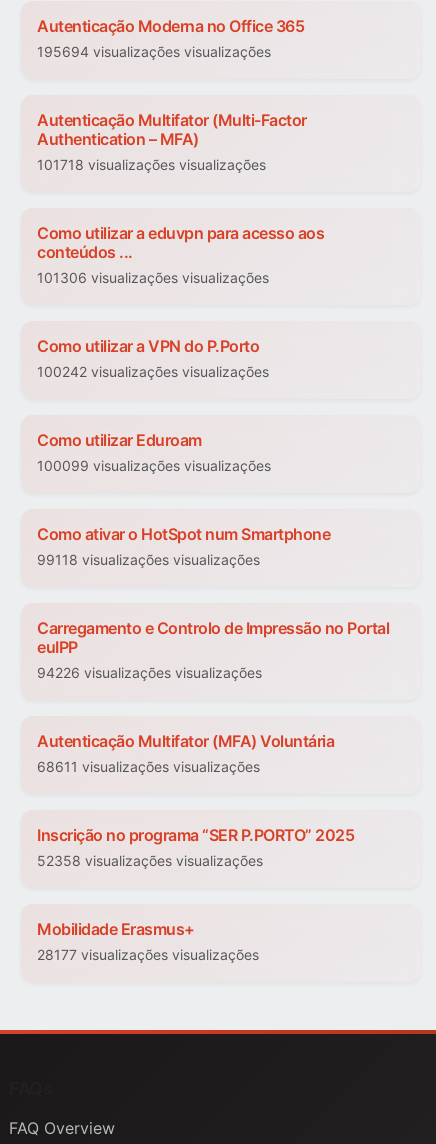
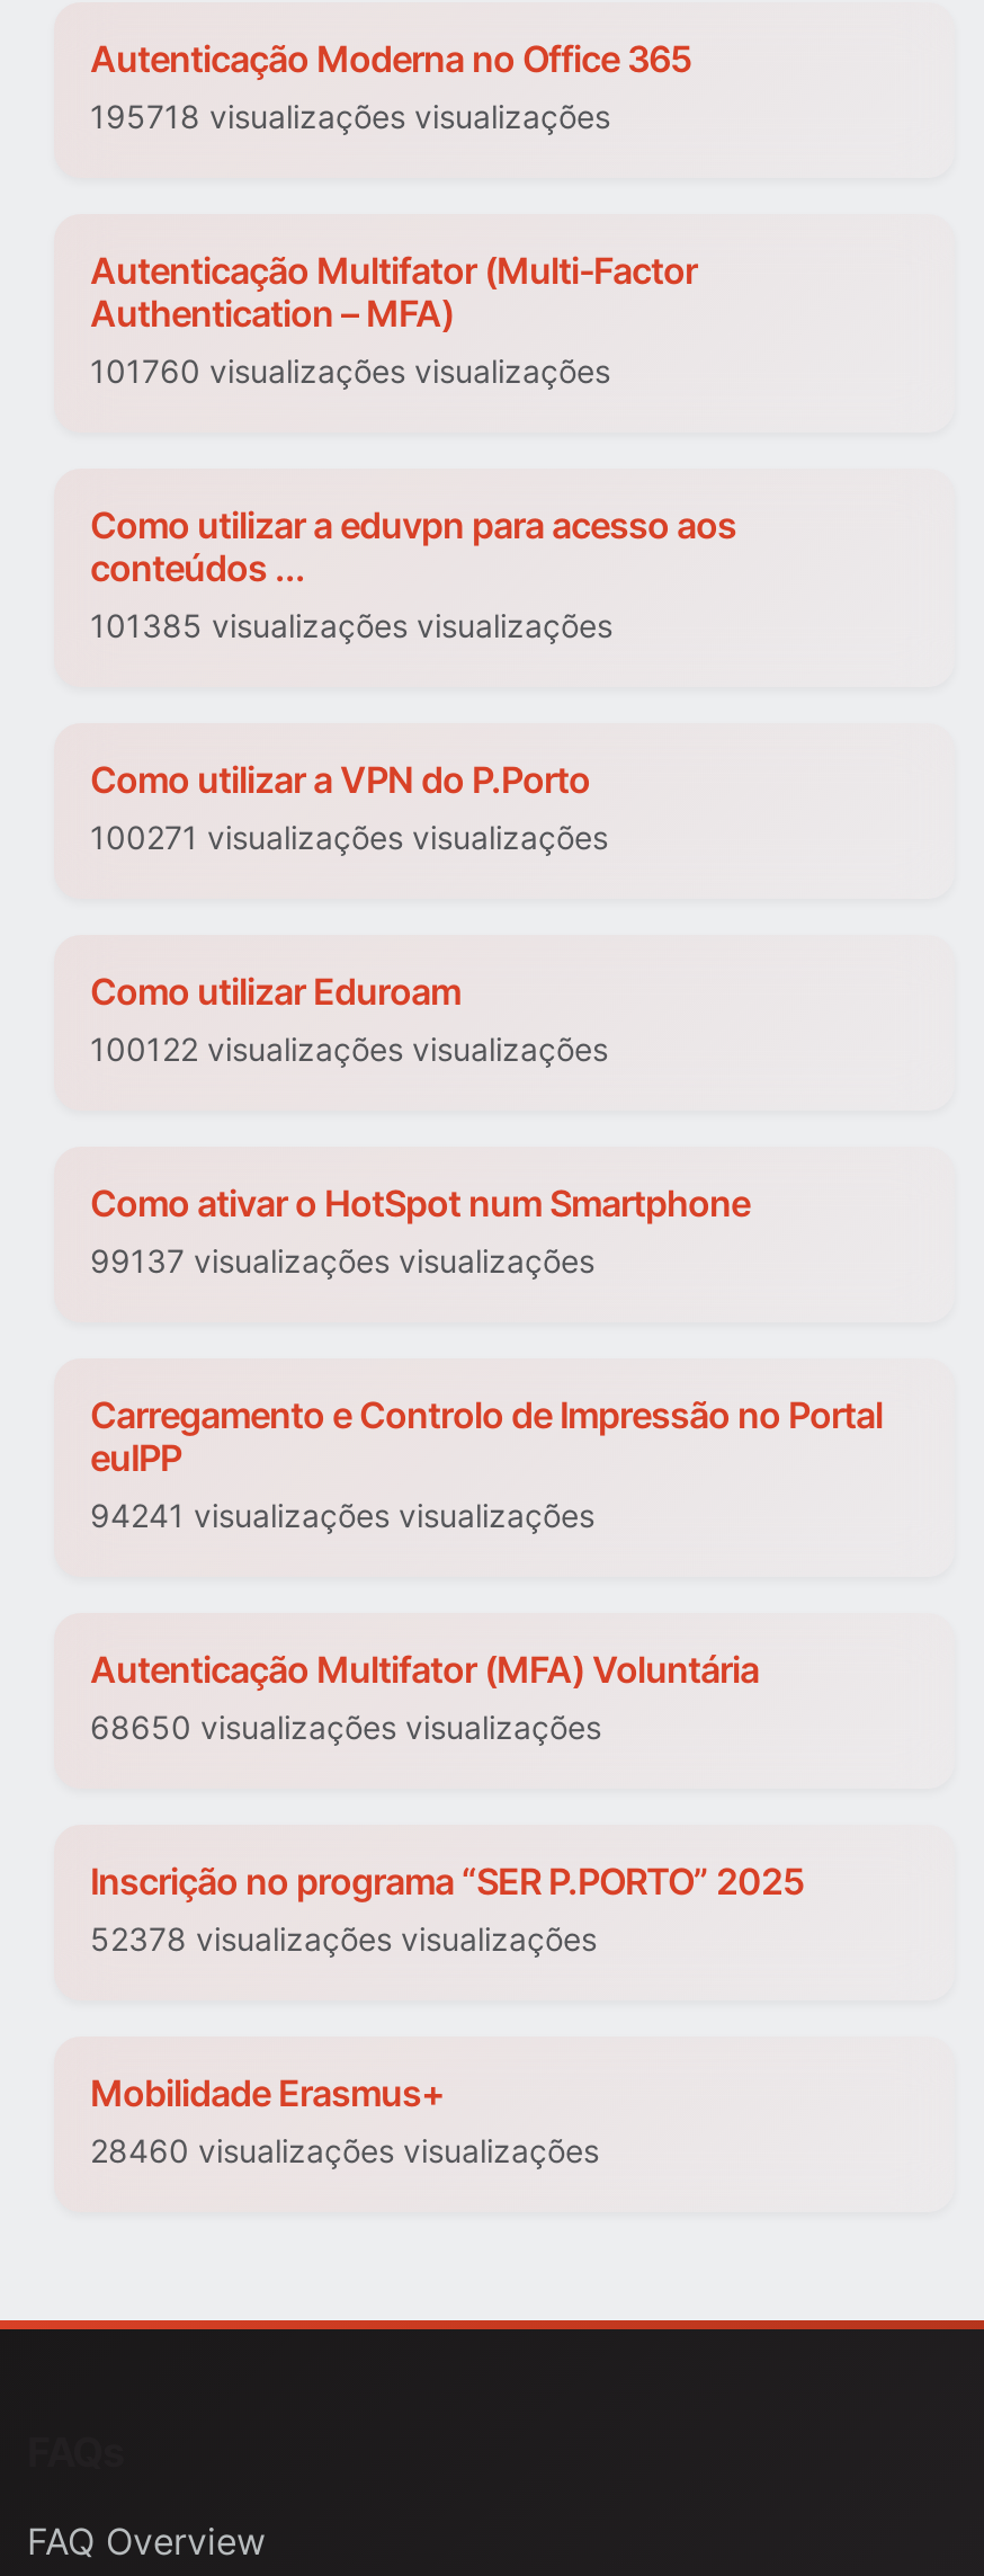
[37,43,271,60] 195694 visualizações visualizações -> [90,98,610,136] 195718 visualizações visualizações
[37,156,266,173] 101718 visualizações visualizações -> [90,353,610,391] 101760 visualizações visualizações
[37,269,269,286] 101306 visualizações visualizações -> [90,607,612,645] 101385 visualizações visualizações
[37,363,269,380] 100242 visualizações visualizações -> [90,819,608,857] 100271 visualizações visualizações
[37,457,271,474] 100099 visualizações visualizações -> [90,1031,608,1069] 100122 visualizações visualizações
[37,551,260,568] 99118 visualizações visualizações -> [90,1242,594,1281] 99137 visualizações visualizações
[37,664,262,681] 94226 visualizações visualizações -> [90,1497,594,1535] 94241 visualizações visualizações
[37,758,260,775] 68611 visualizações visualizações -> [90,1709,601,1747] 68650 visualizações visualizações
[37,852,263,869] 52358 visualizações visualizações -> [90,1920,597,1959] 52378 visualizações visualizações
[37,946,259,963] 28177 visualizações visualizações -> [90,2132,599,2171] 28460 visualizações visualizações

